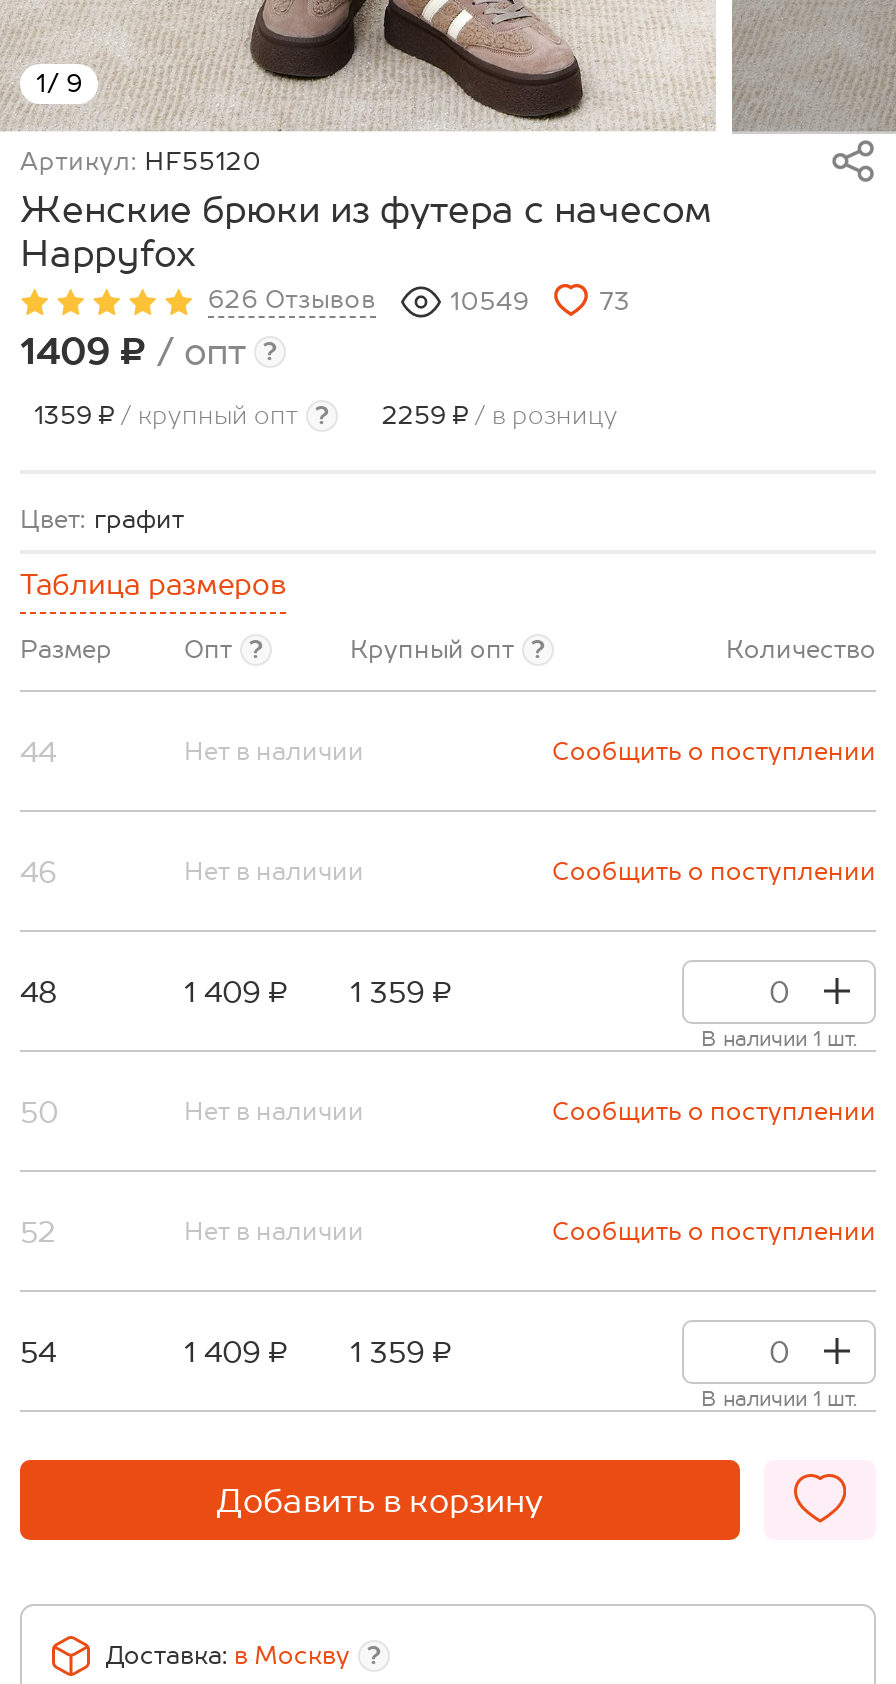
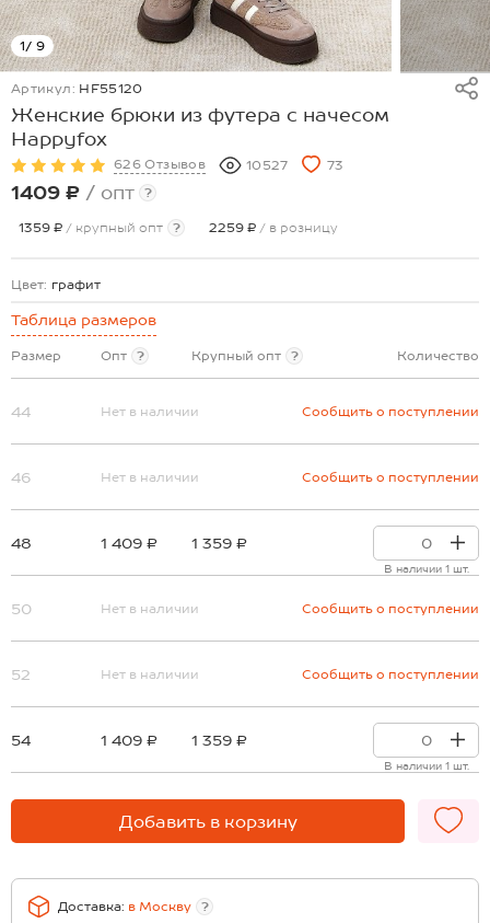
[450,289,530,317] 10549 -> [246,158,289,173] 10527

